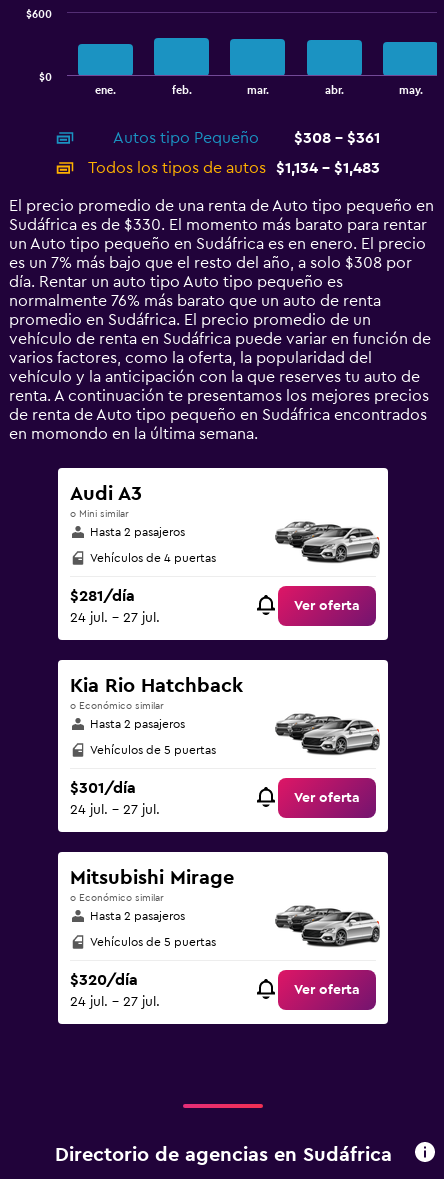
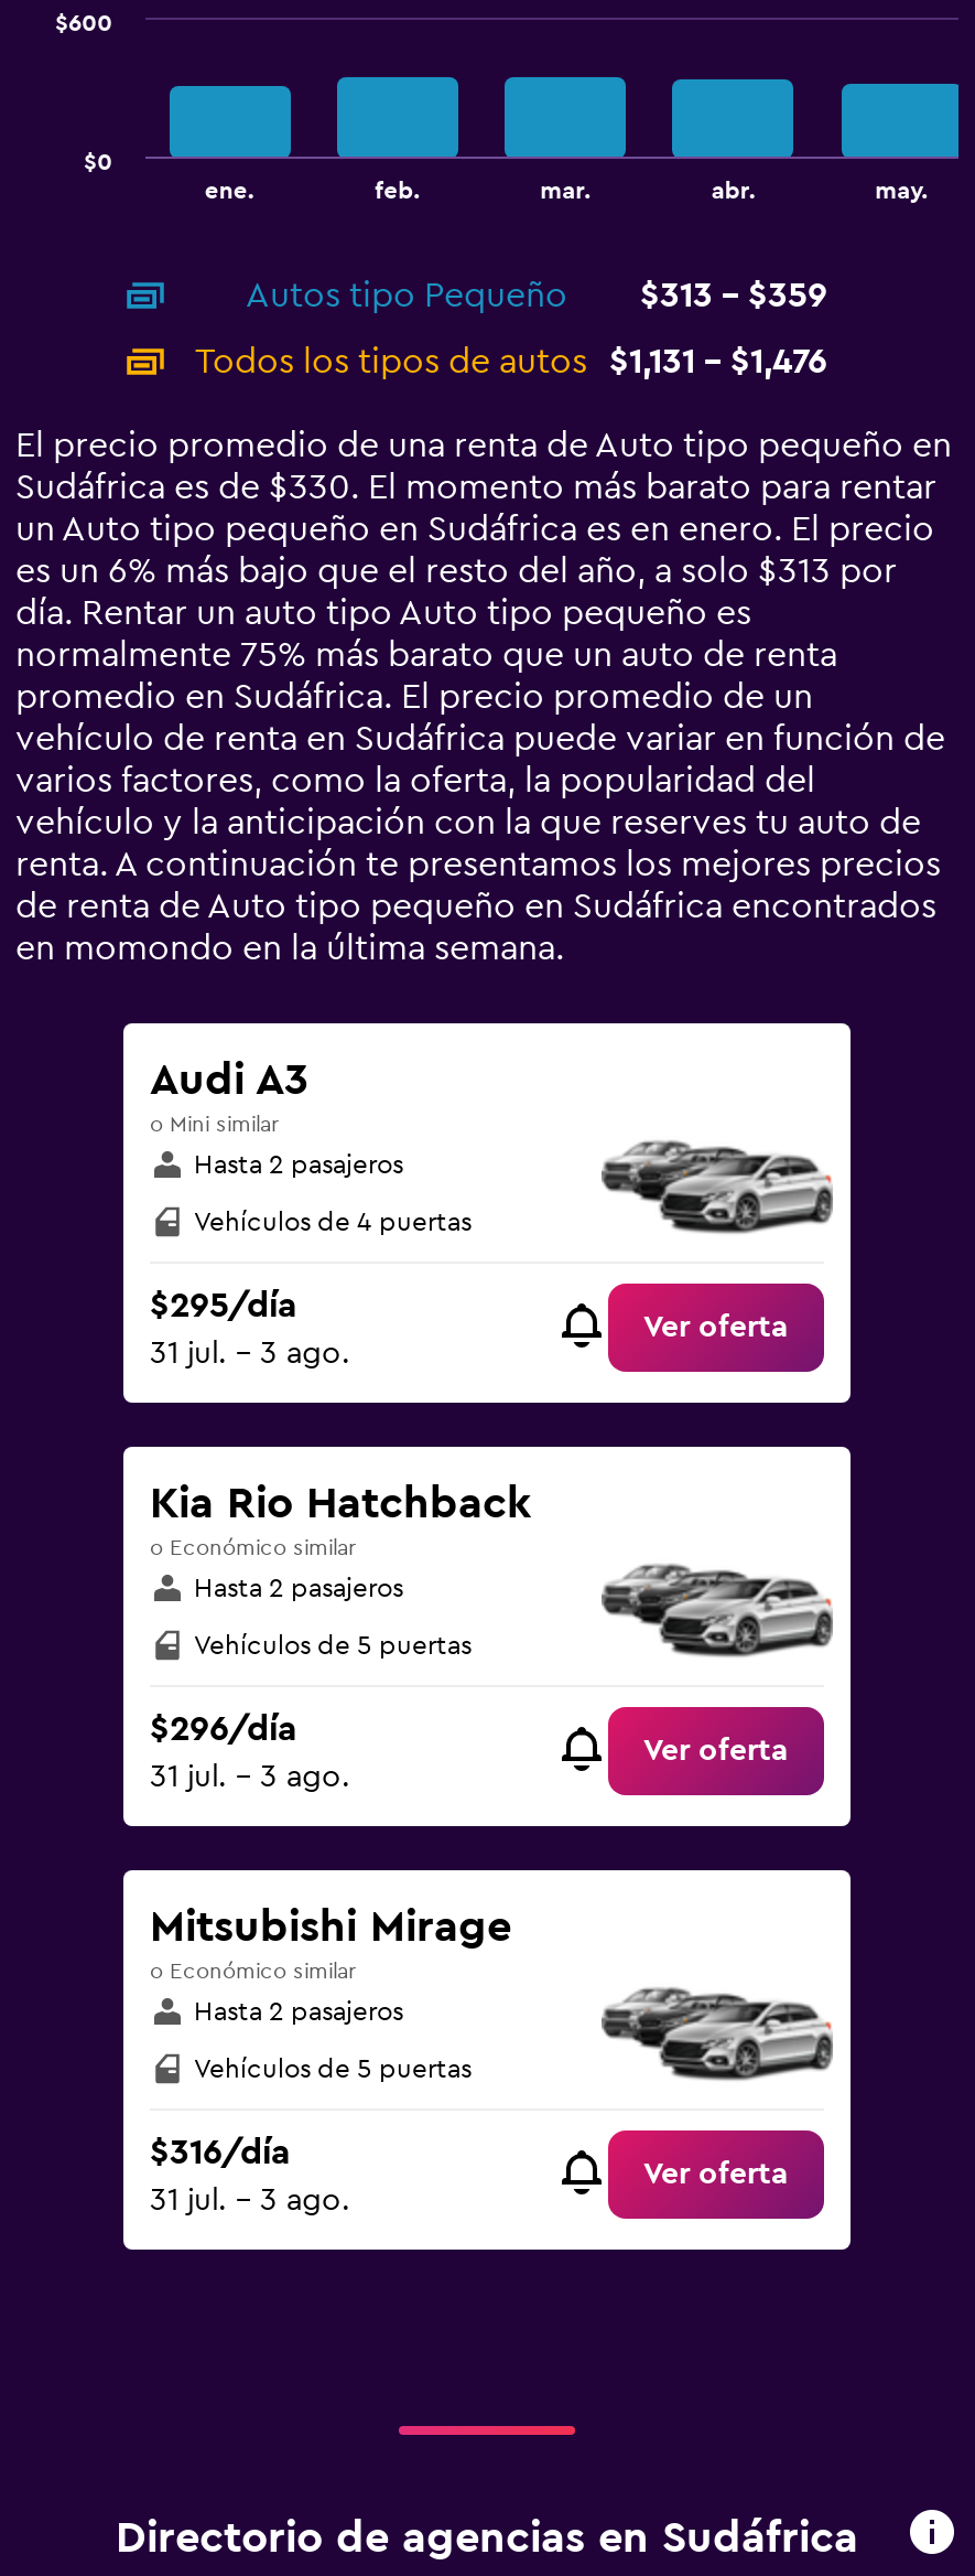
[294,130,380,146] $308 - $361 -> [640,278,827,313] $313 - $359
[88,160,380,176] Todos los tipos de autos $1,134 - $1,483 -> [195,344,827,379] Todos los tipos de autos $1,131 - $1,476
[9,255,412,271] es un 7% más bajo que el resto del año, a solo $308 por -> [15,554,897,589] es un 6% más bajo que el resto del año, a solo $313 por
[9,293,381,309] normalmente 76% más barato que un auto de renta -> [15,637,837,673] normalmente 75% más barato que un auto de renta
[70,588,160,625] $281/día | 24 jul. - 27 jul. -> [150,1289,350,1370] $295/día | 31 jul. - 3 ago.
[70,780,160,817] $301/día | 24 jul. - 27 jul. -> [150,1712,350,1794] $296/día | 31 jul. - 3 ago.
[70,972,160,1009] $320/día | 24 jul. - 27 jul. -> [150,2136,350,2217] $316/día | 31 jul. - 3 ago.

